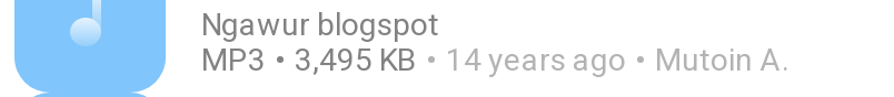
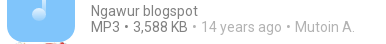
[201,42,788,77] MP3 3,495 KB 14 years ago Mutoin A. -> [91,19,355,35] MP3 3,588 KB 14 years ago Mutoin A.

